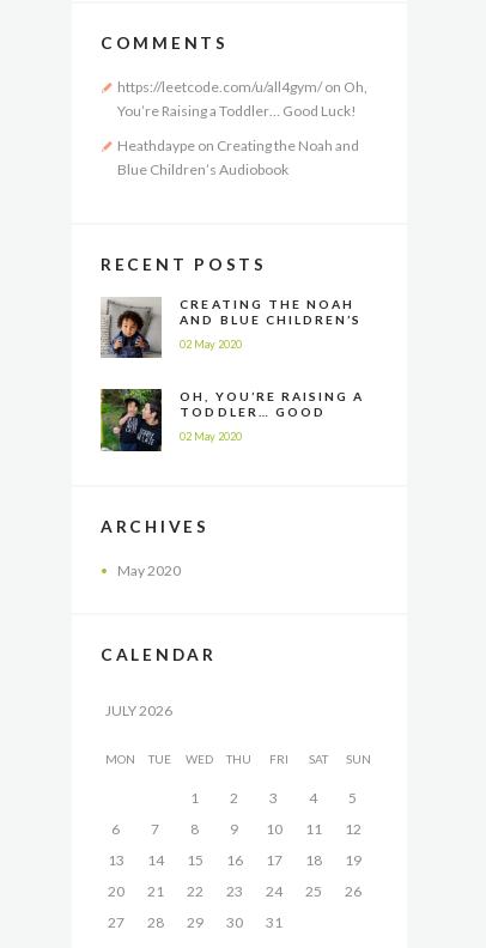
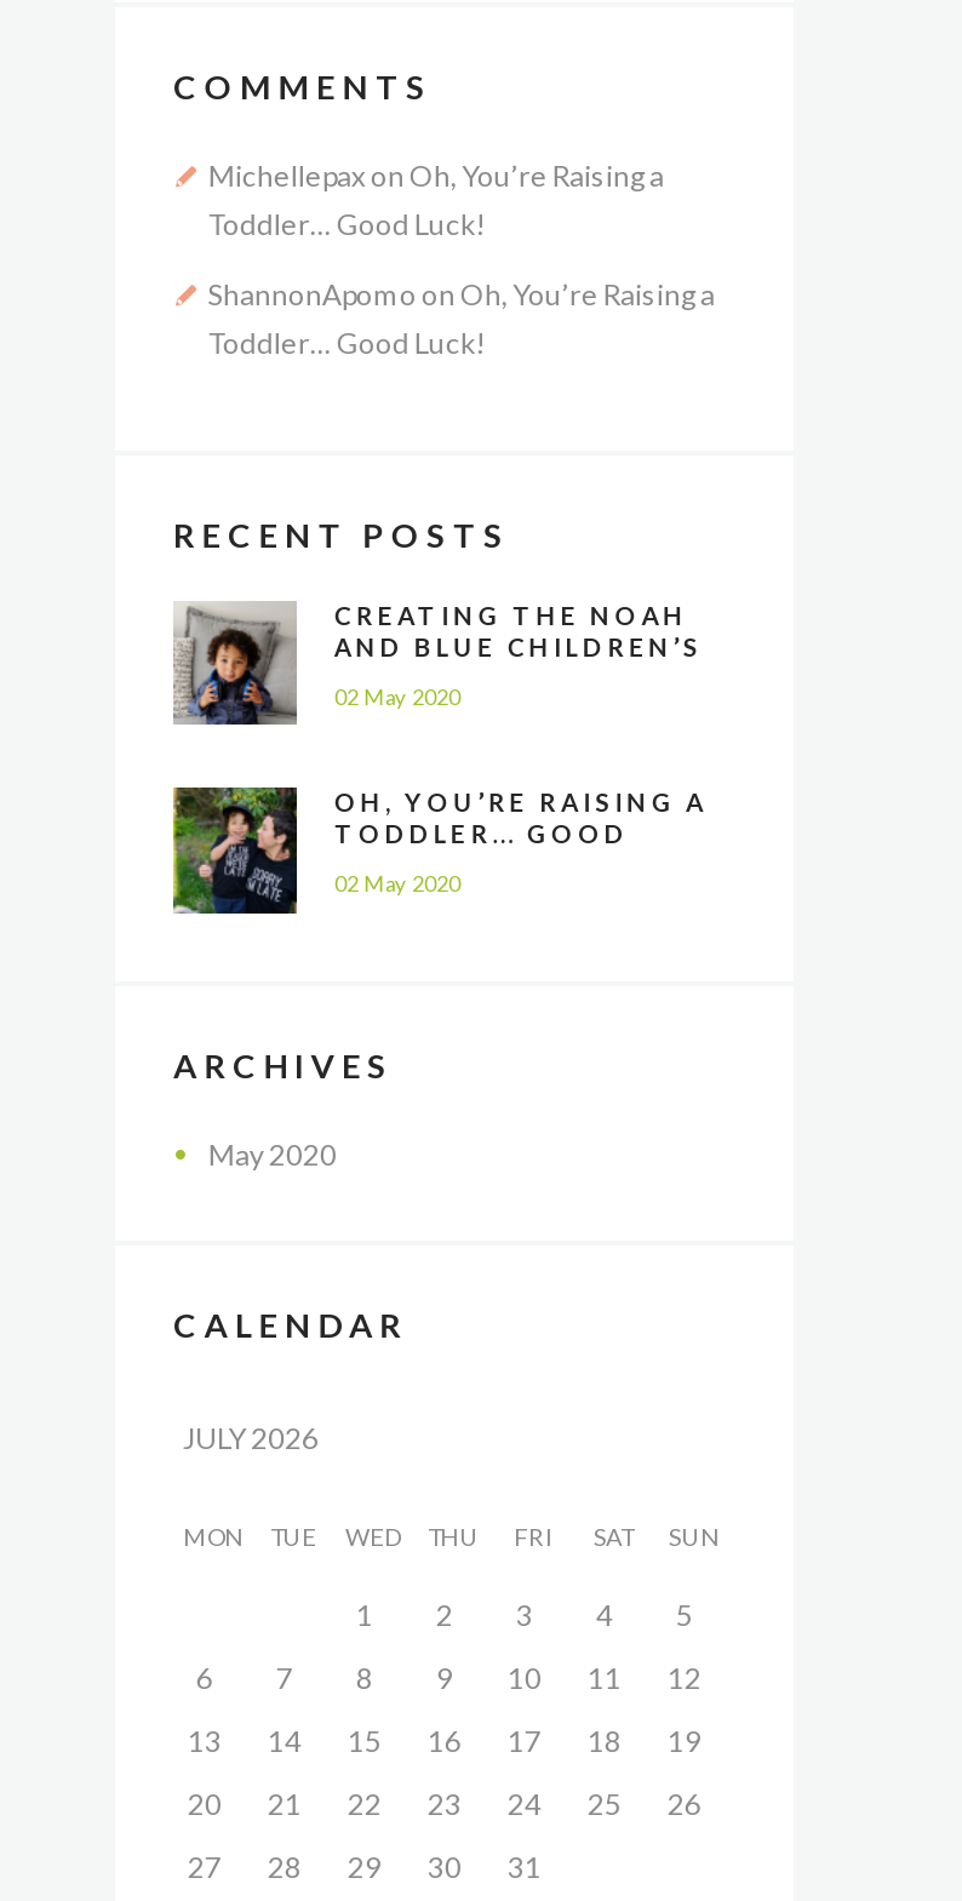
[118,78,368,119] https://leetcode.com/u/all4gym/ on Oh, | You’re Raising a Toddler… Good Luck! -> [208,157,664,242] Michellepax on Oh, You’re Raising a | Toddler… Good Luck!
[118,137,360,179] Heathdaype on Creating the Noah and | Blue Children’s Audiobook -> [208,277,715,362] ShannonApomo on Oh, You’re Raising a | Toddler… Good Luck!

